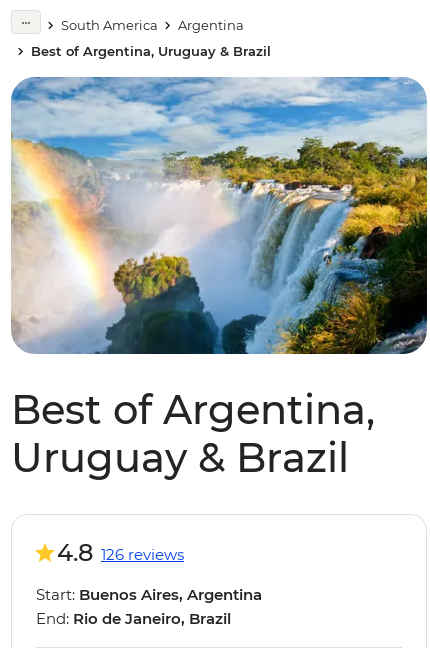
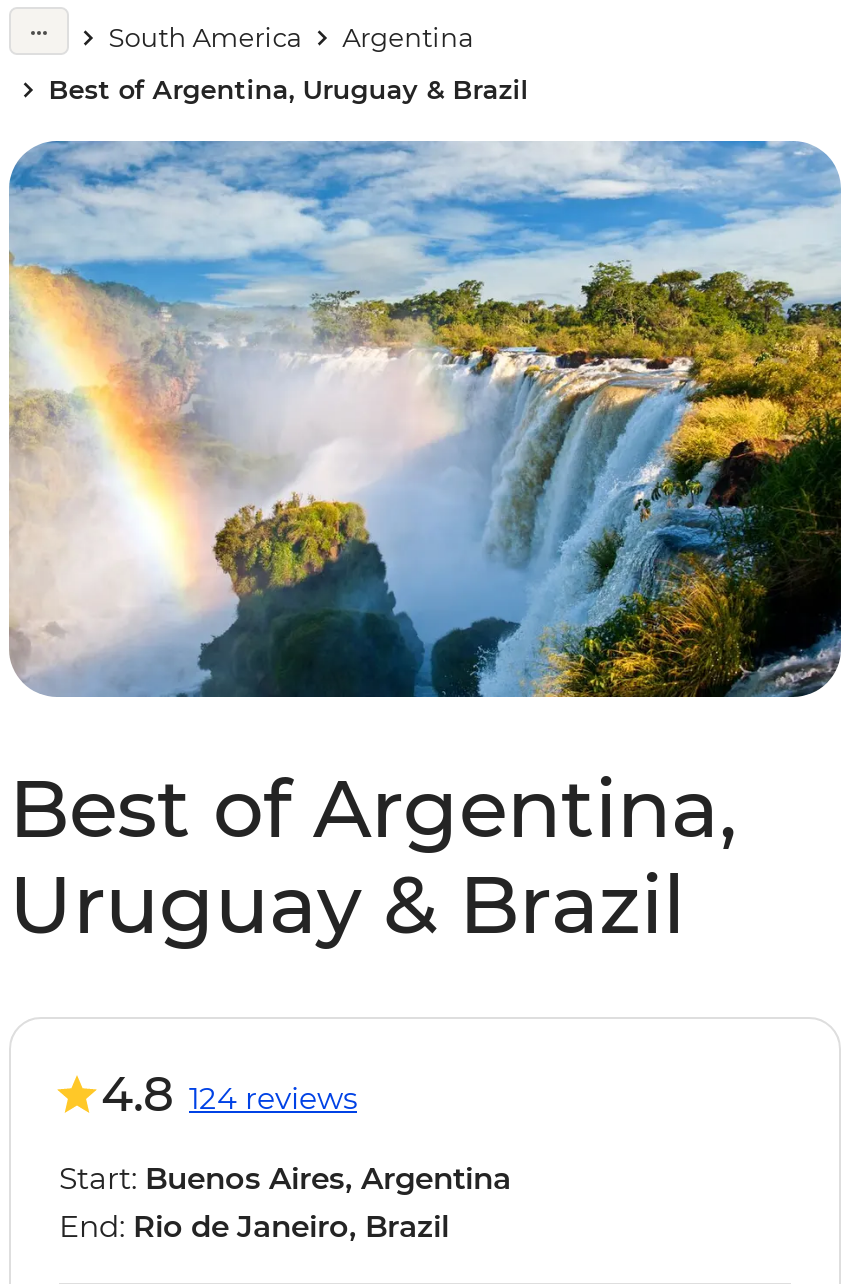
[57,538,184,567] 4.8 126 reviews -> [101,1065,357,1123] 4.8 124 reviews

